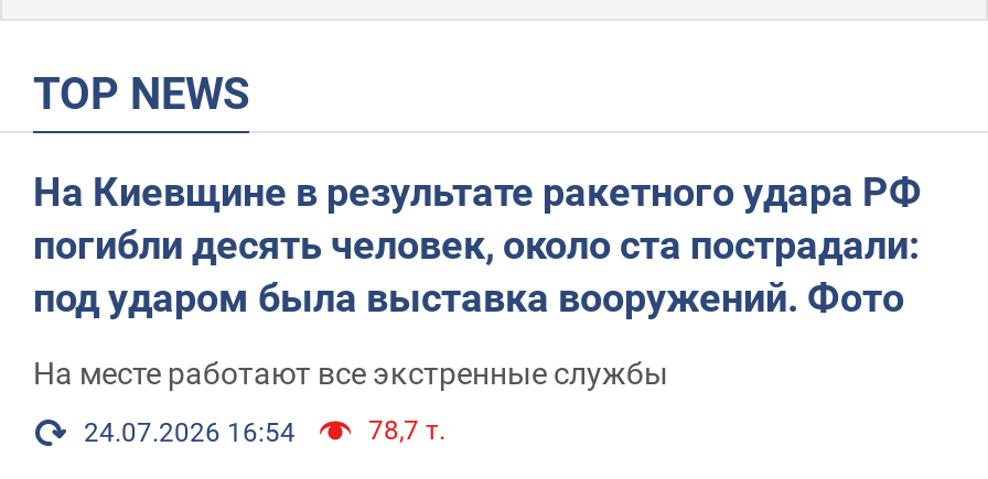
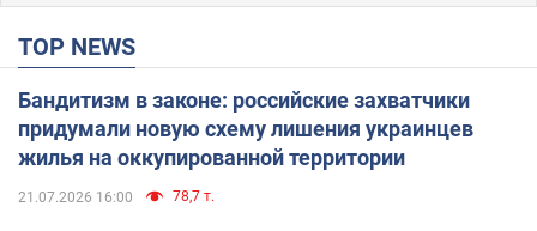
[33,168,922,448] На Киевщине в результате ракетного удара РФ | погибли десять человек, около ста пострадали: | под ударом была выставка вооружений. Фото | На месте работают все экстренные службы | 24.07.2026 16:54 -> [18,87,473,206] Бандитизм в законе: российские захватчики | придумали новую схему лишения украинцев | жилья на оккупированной территории | 21.07.2026 16:00

